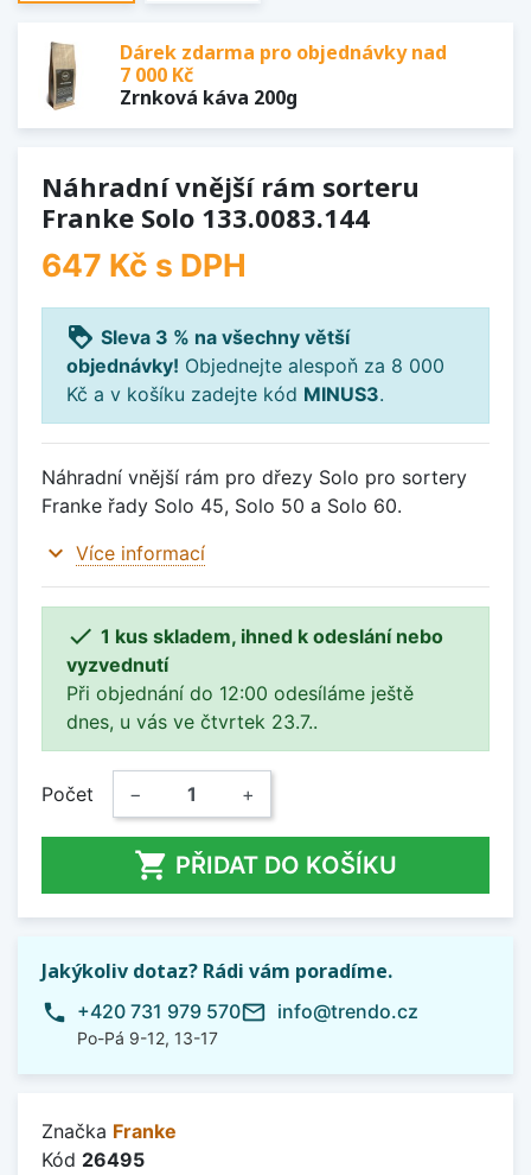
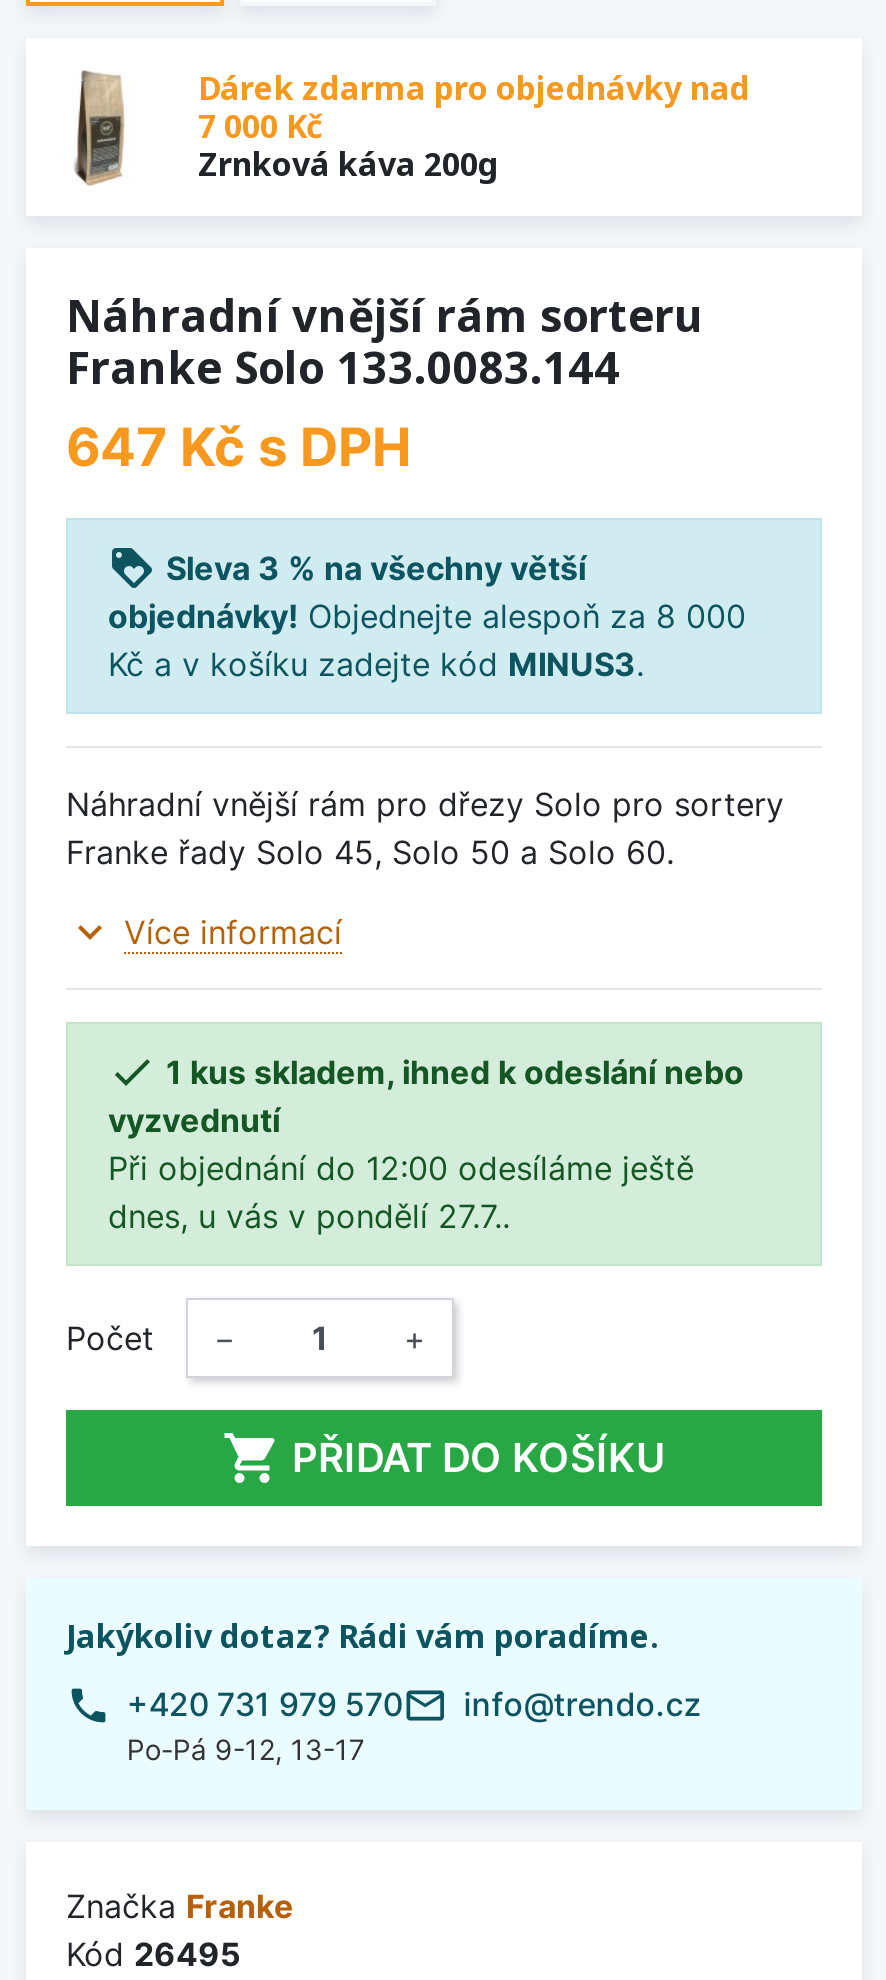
[66,710,318,733] dnes, u vás ve čtvrtek 23.7.. -> [108,1196,510,1236] dnes, u vás v pondělí 27.7..

